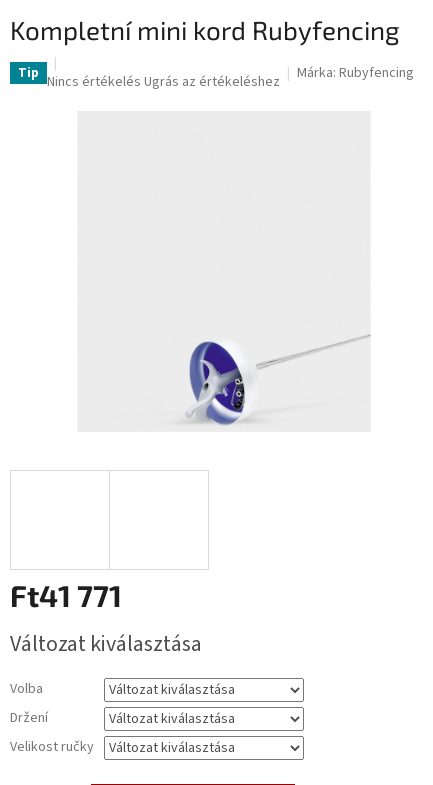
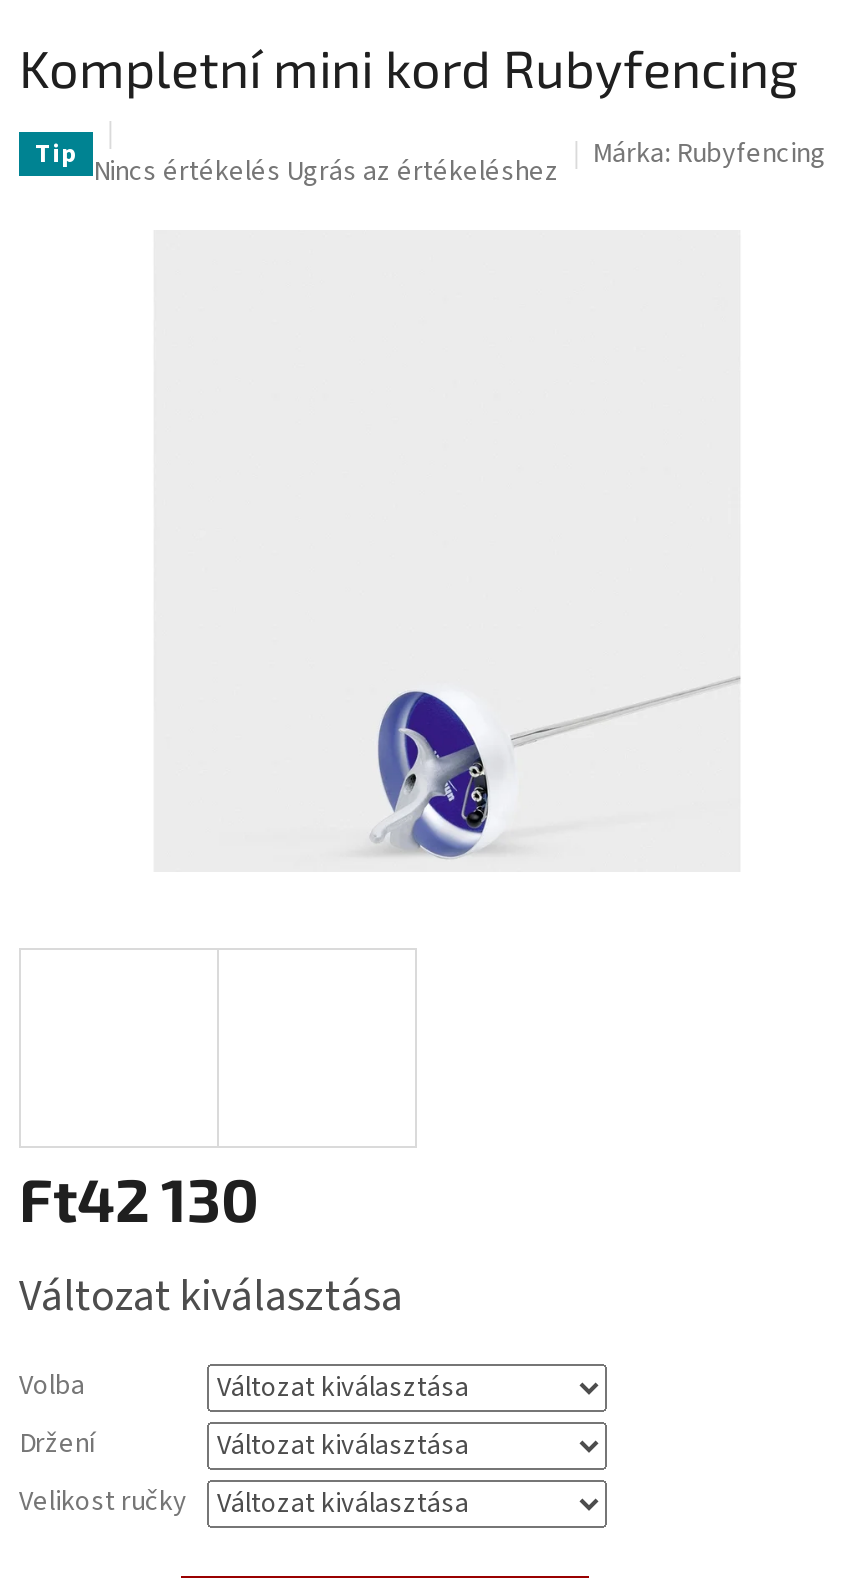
[10,577,122,613] Ft41 771 -> [19,1163,259,1235] Ft42 130

